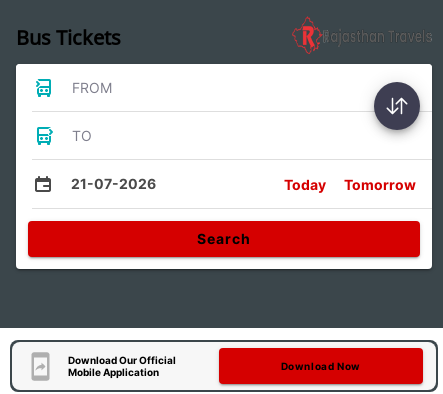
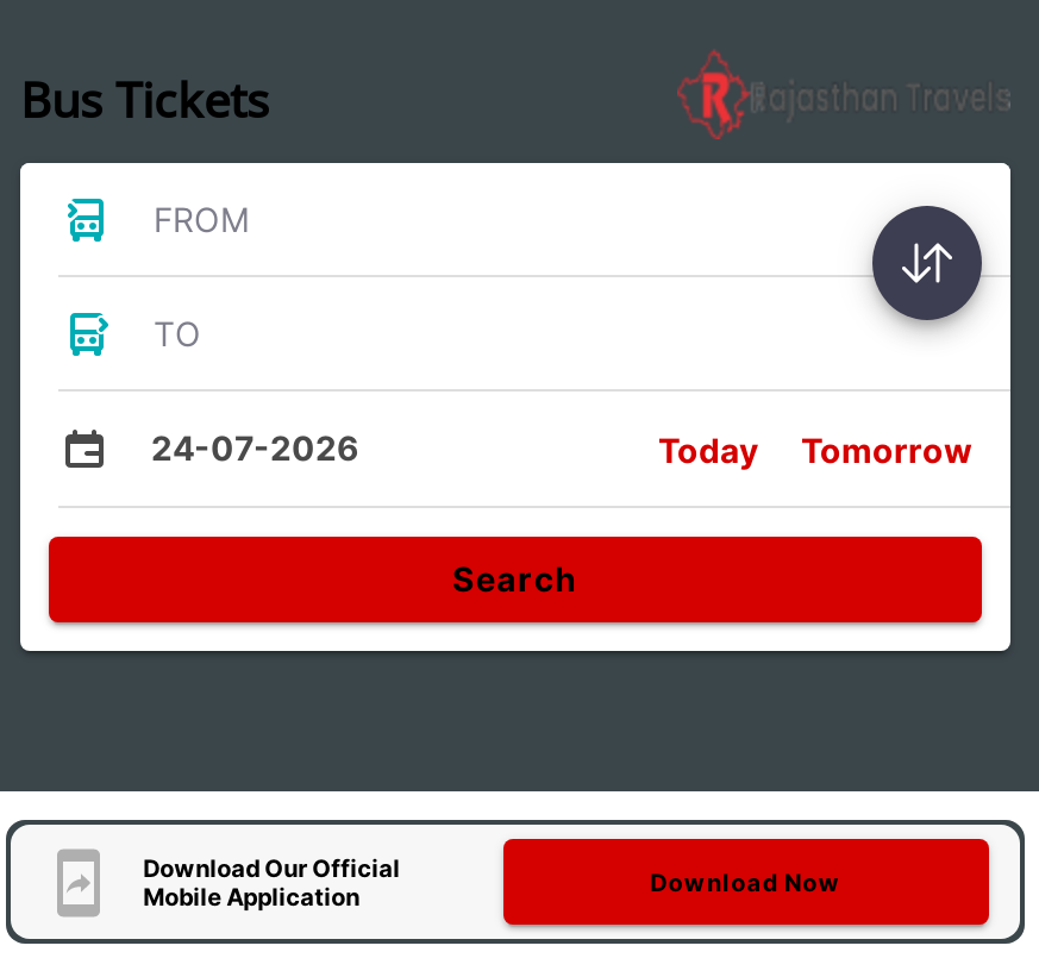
[71,175,156,192] 21-07-2026 -> [151,427,358,468] 24-07-2026

